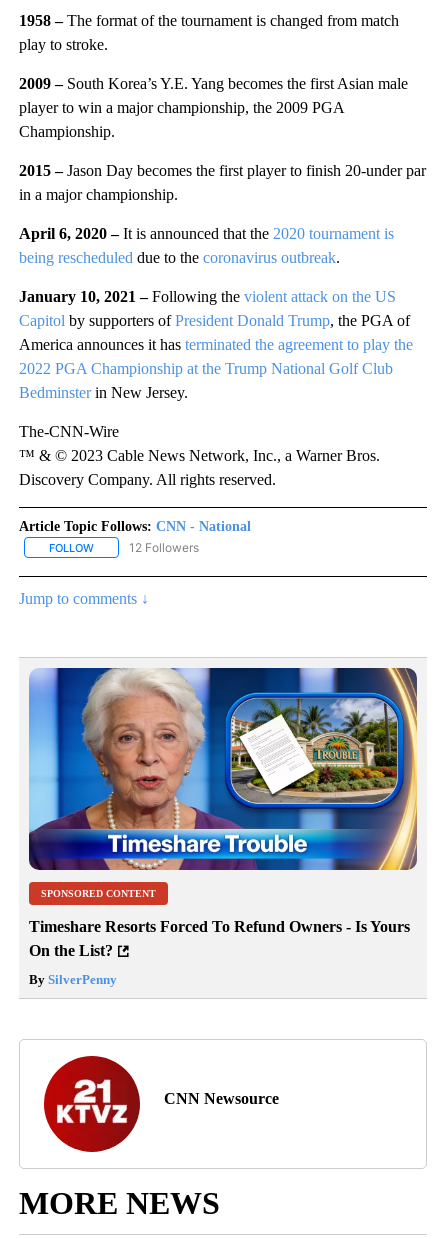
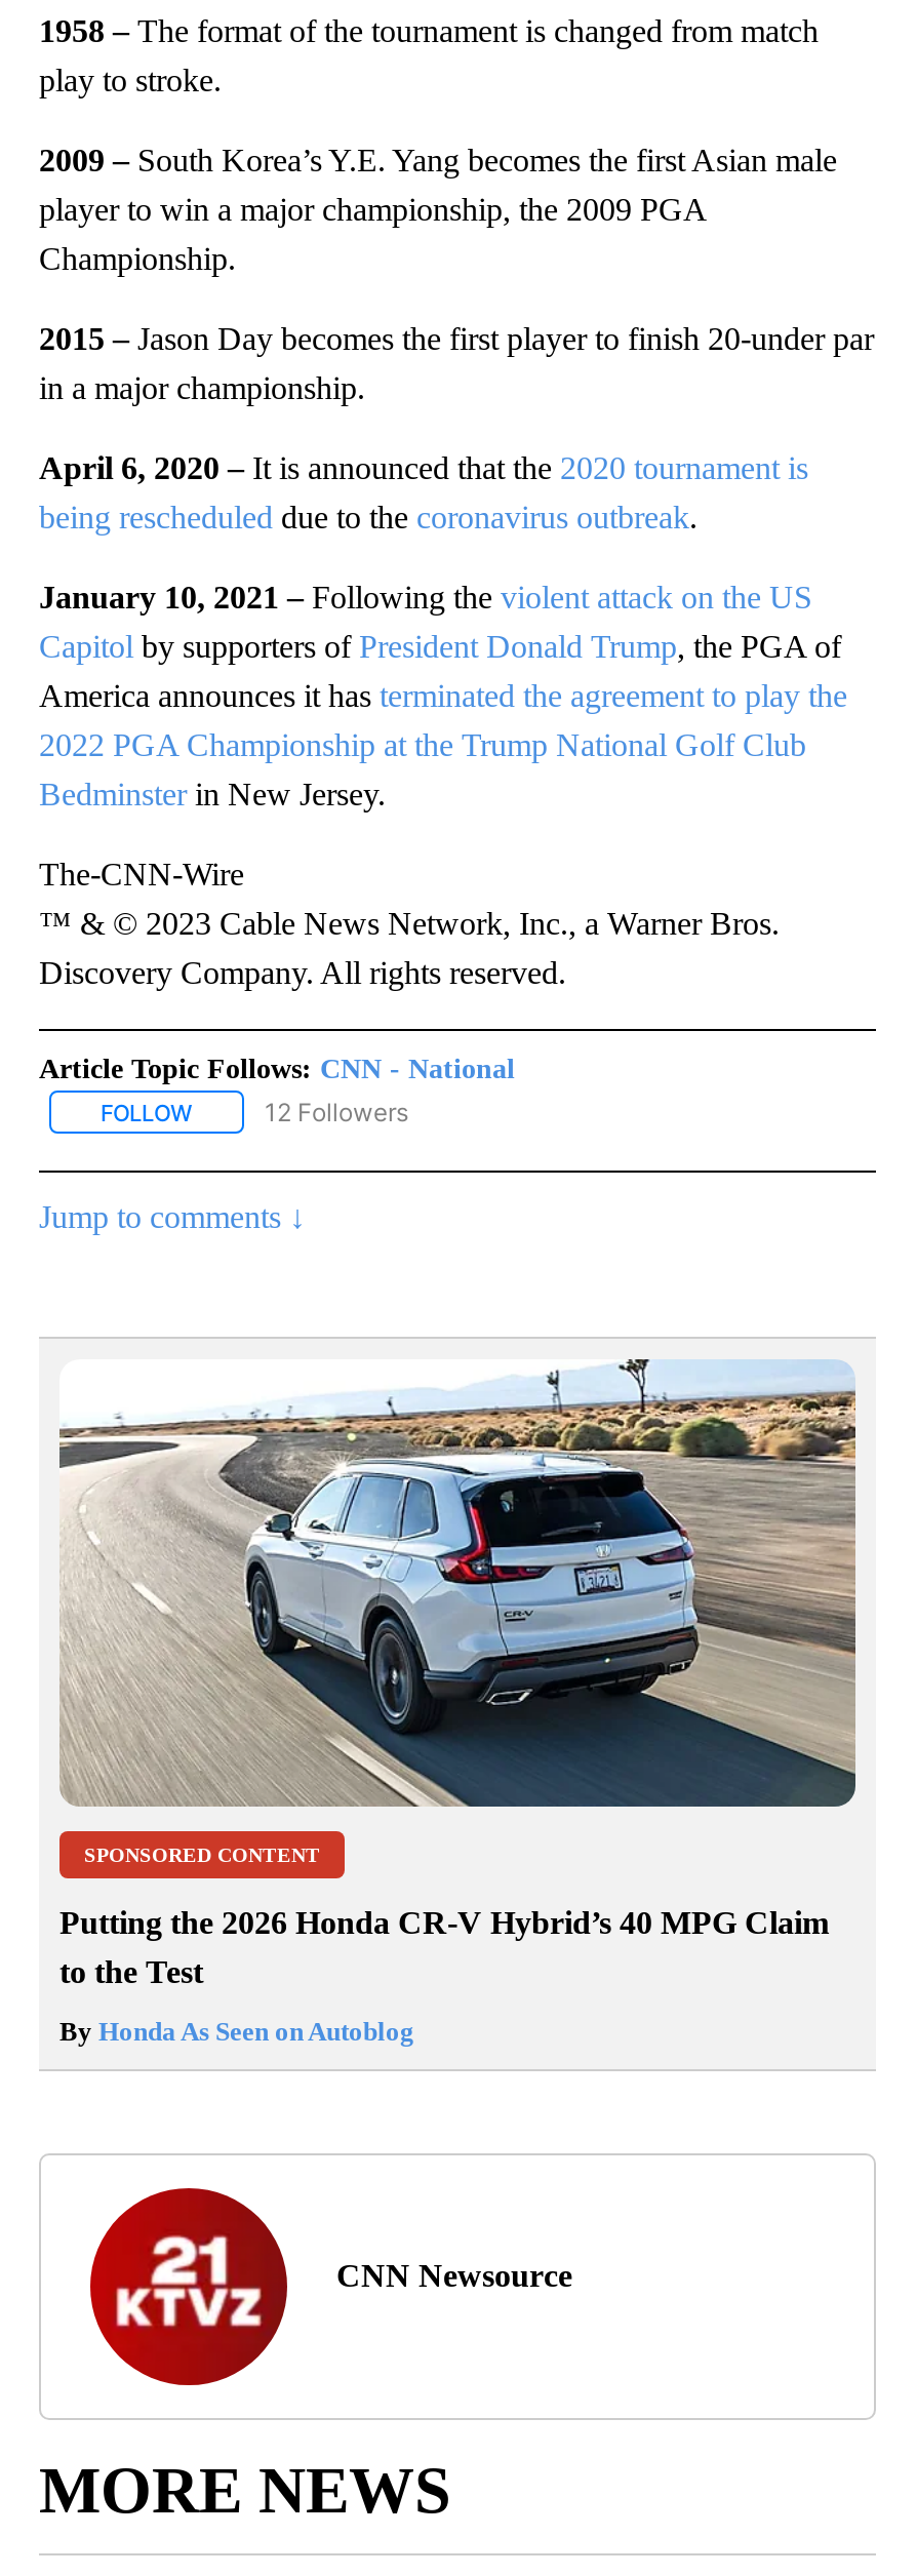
[28,667,418,871] [image] -> [57,1357,858,1809] [image]
[29,918,410,959] Timeshare Resorts Forced To Refund Owners - Is Yours | On the List? -> [59,1906,829,1990] Putting the 2026 Honda CR-V Hybrid’s 40 MPG Claim | to the Test
[29,972,117,987] By SilverPenny -> [59,2016,414,2047] By Honda As Seen on Autoblog

